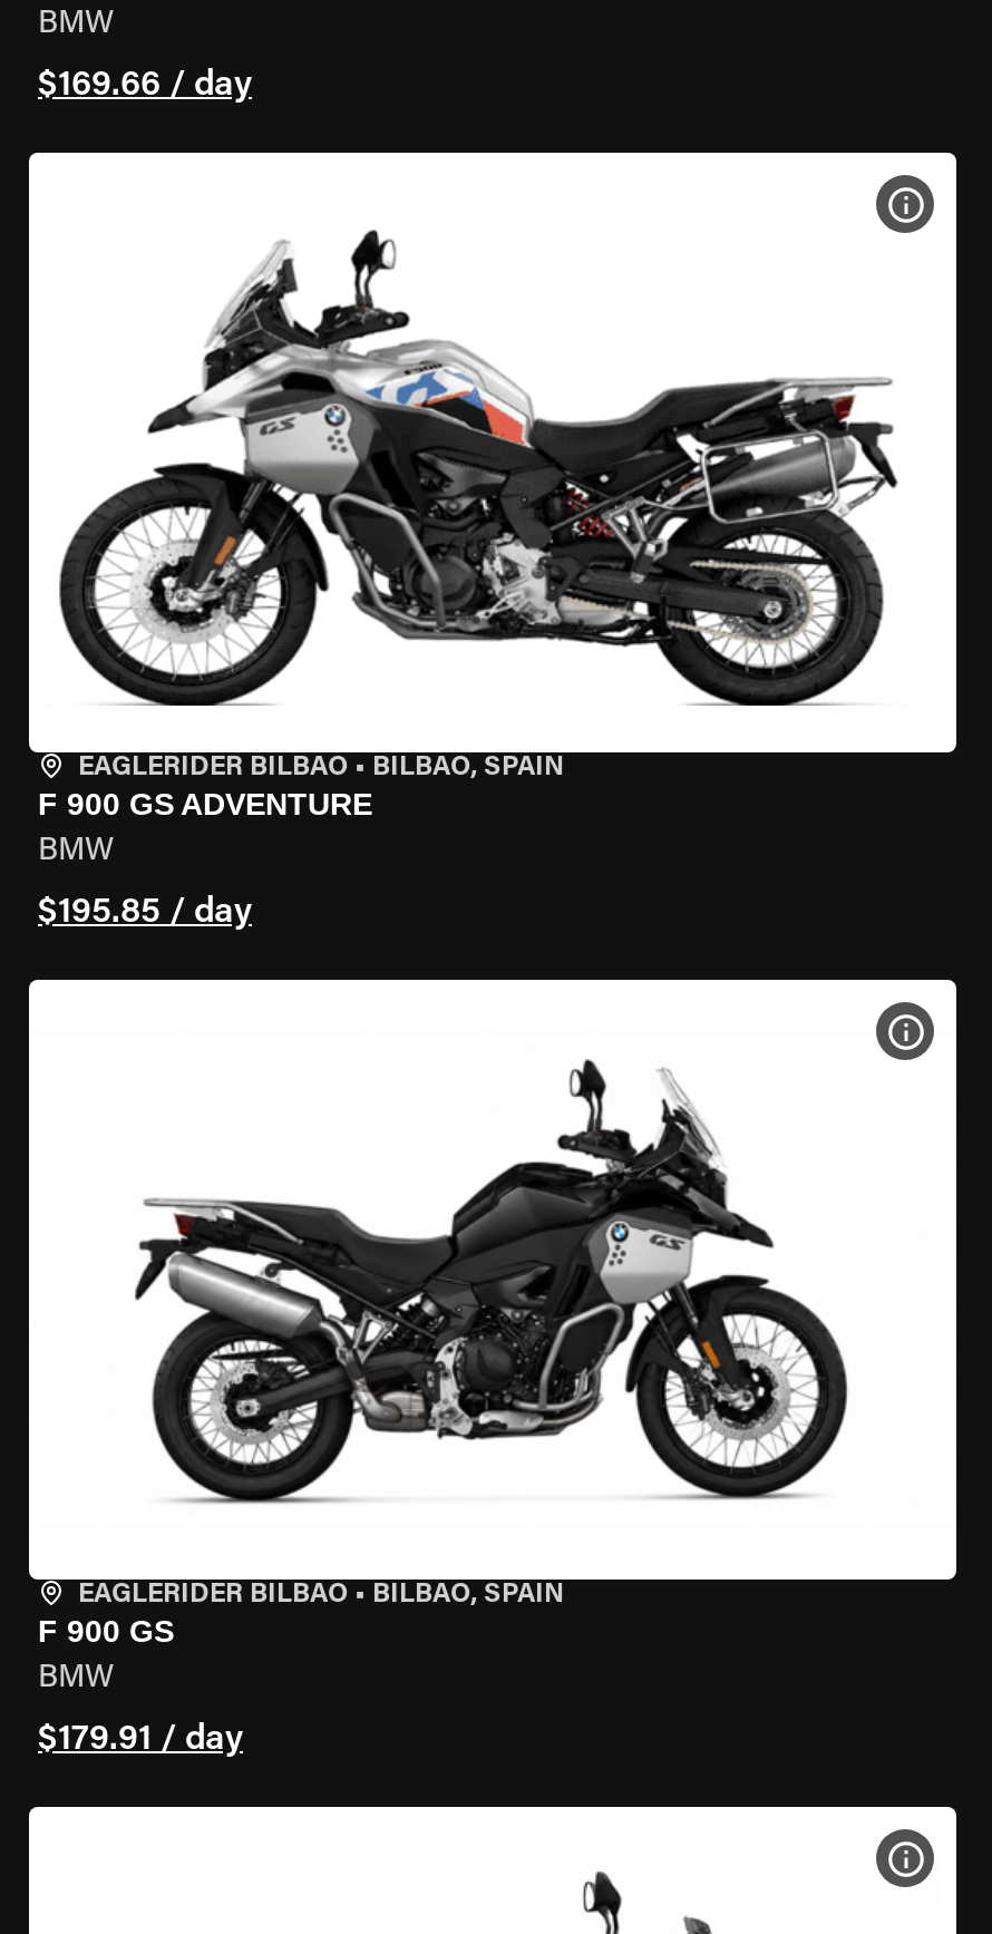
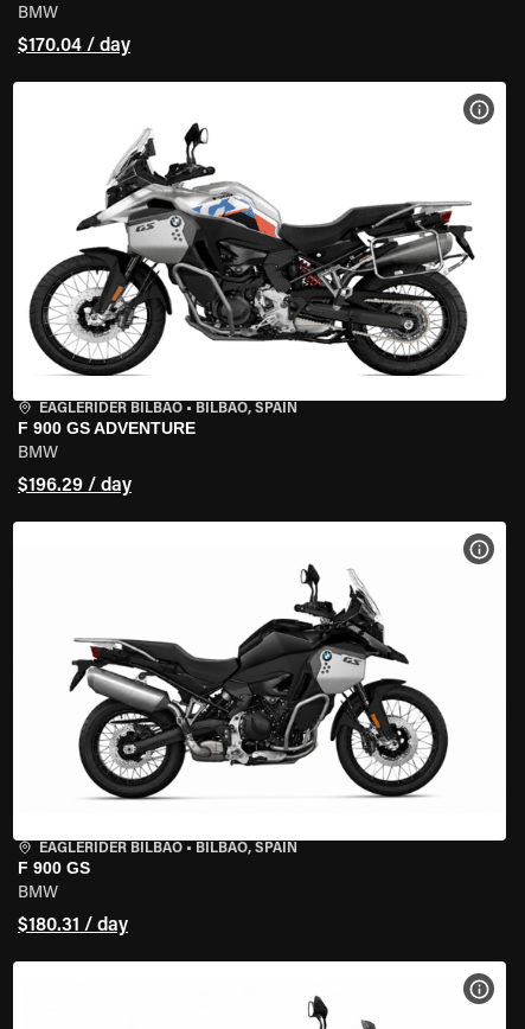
[38,68,252,104] $169.66 / day -> [18,37,130,56] $170.04 / day
[38,895,252,931] $195.85 / day -> [18,477,132,496] $196.29 / day
[38,1722,243,1758] $179.91 / day -> [18,916,128,935] $180.31 / day

